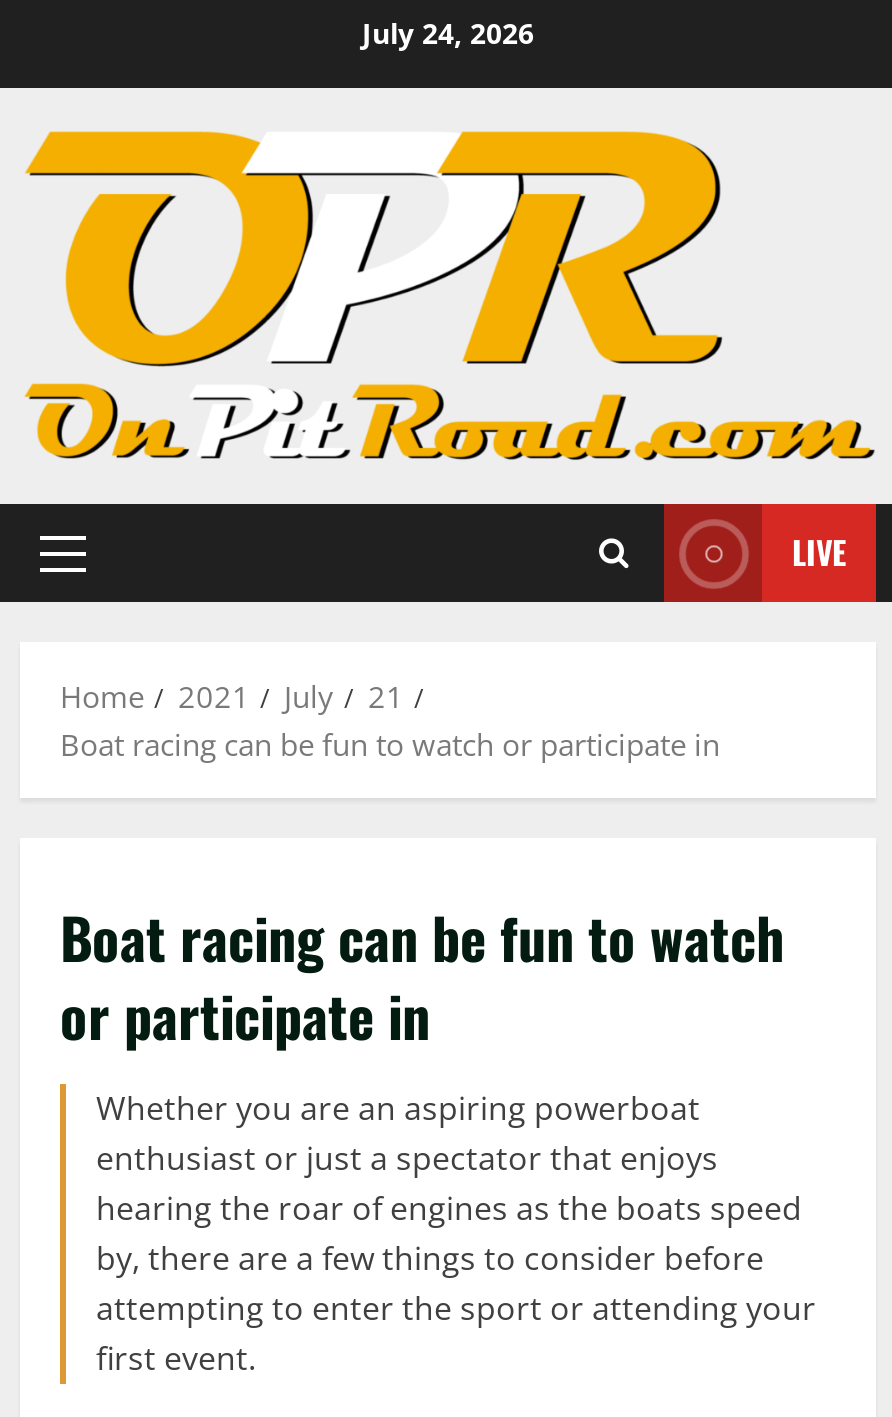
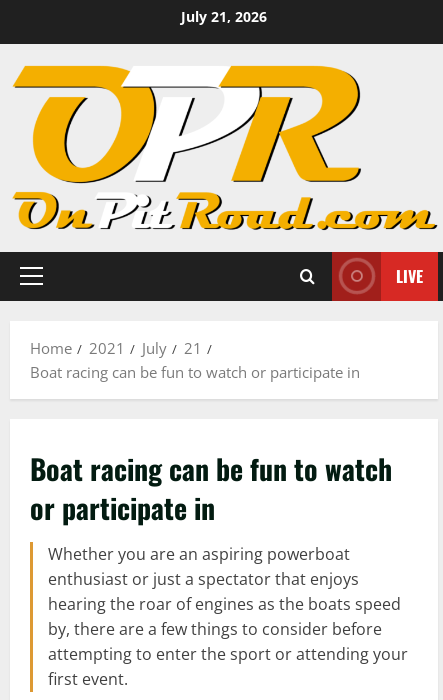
[362,14,534,52] July 24, 2026 -> [181,7,267,26] July 21, 2026

